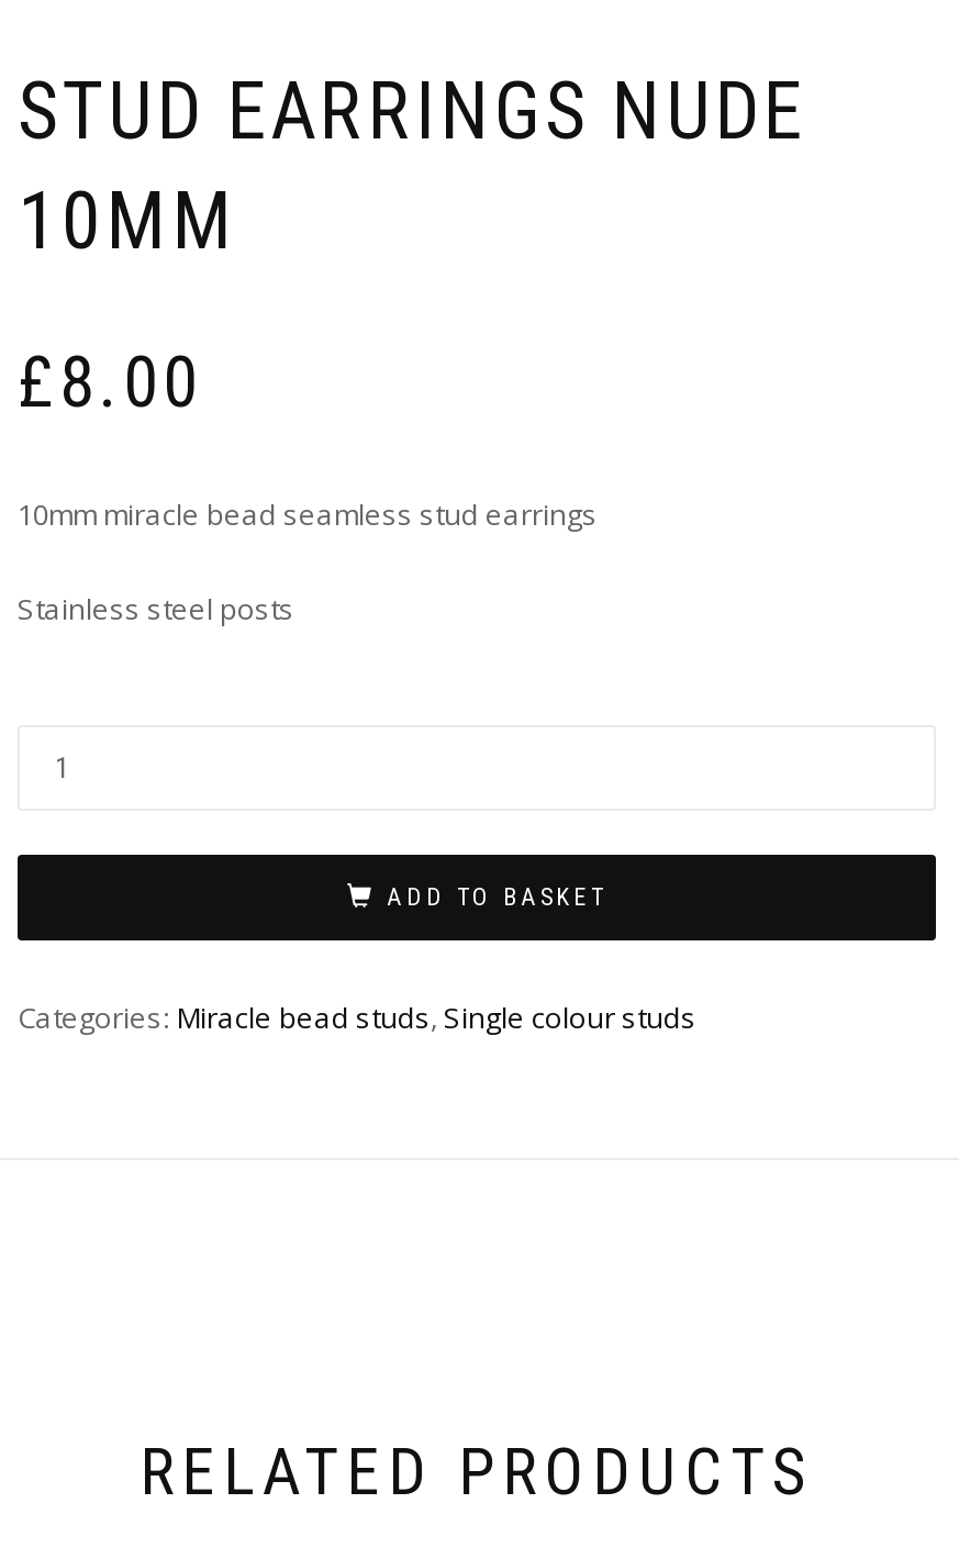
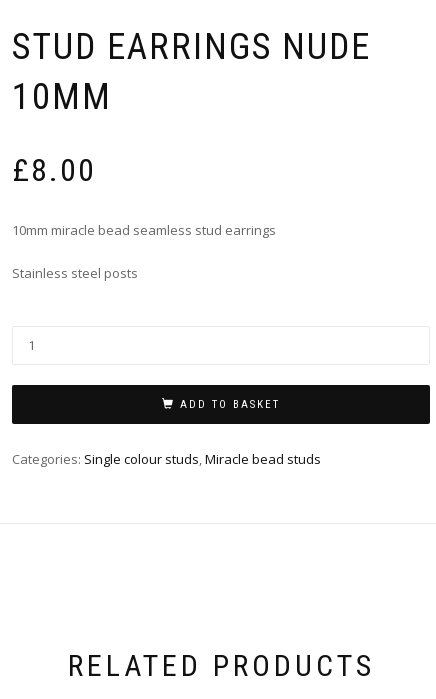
[18,999,696,1038] Categories: Miracle bead studs, Single colour studs -> [12,450,321,468] Categories: Single colour studs, Miracle bead studs

